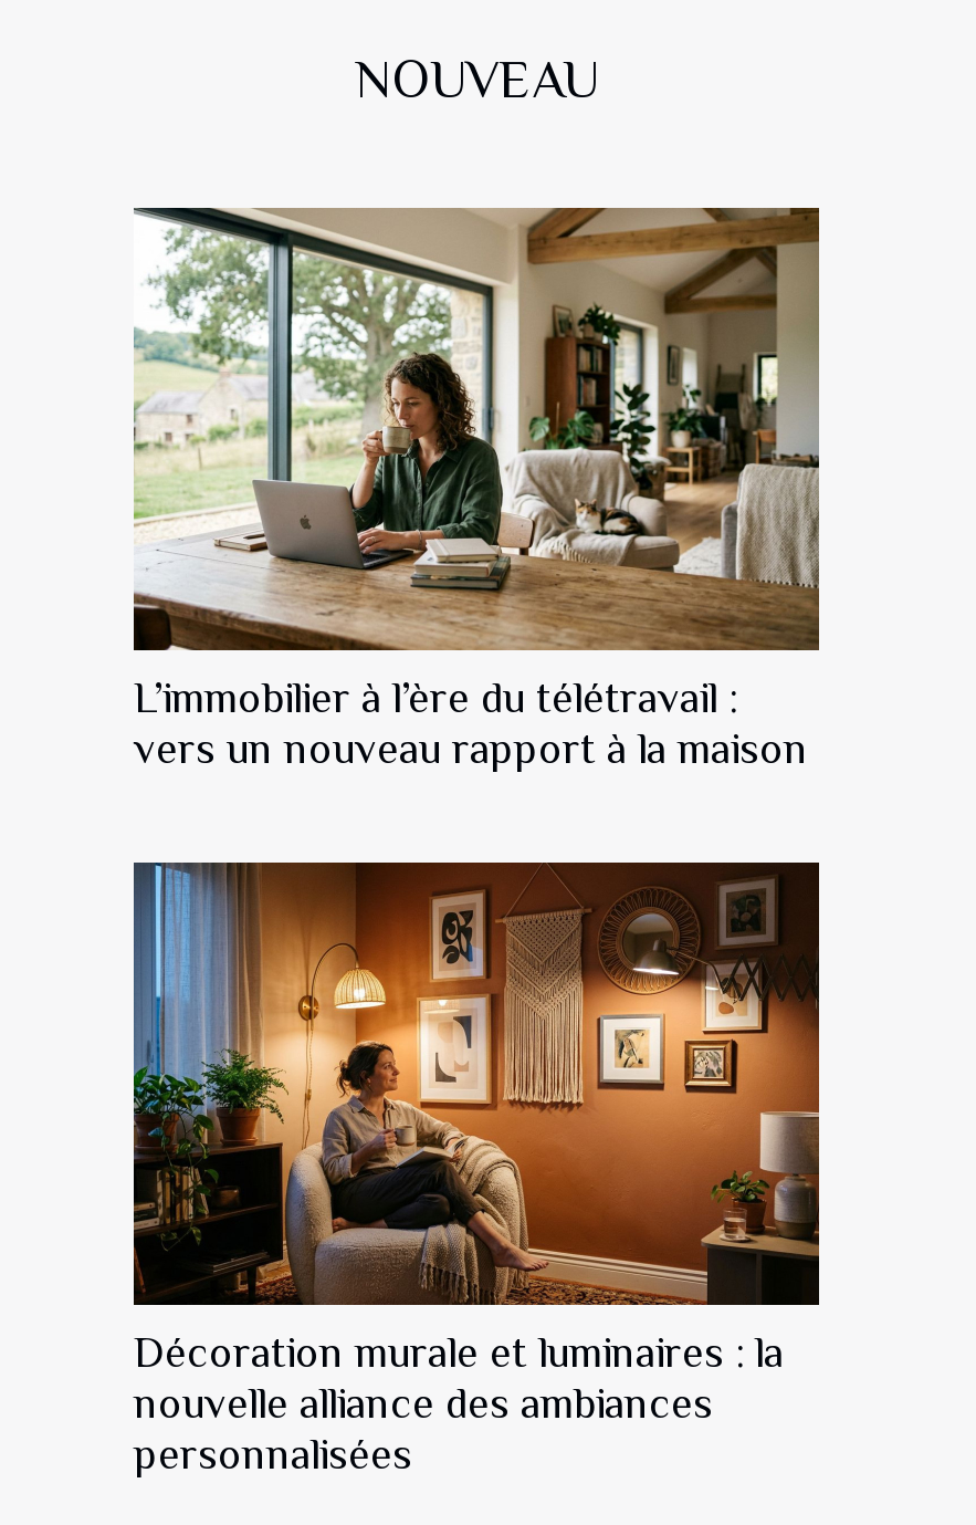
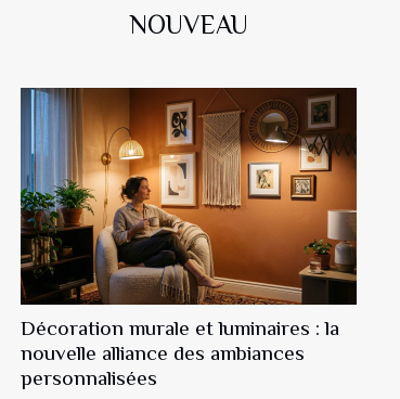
[134,206,821,773] [image] | L’immobilier à l’ère du télétravail : | vers un nouveau rapport à la maison -> none

